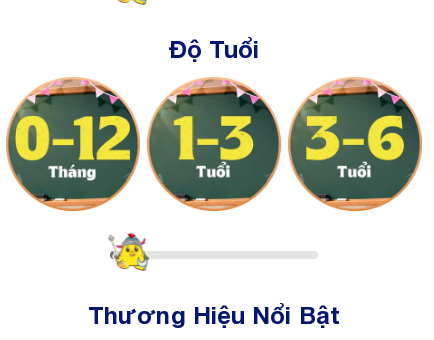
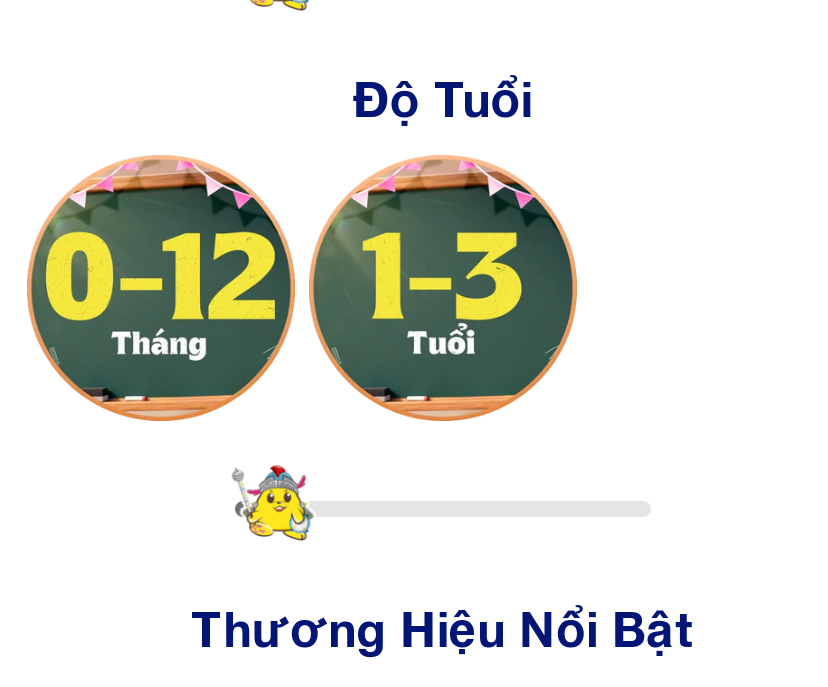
[287,76,423,212] [image] -> none

